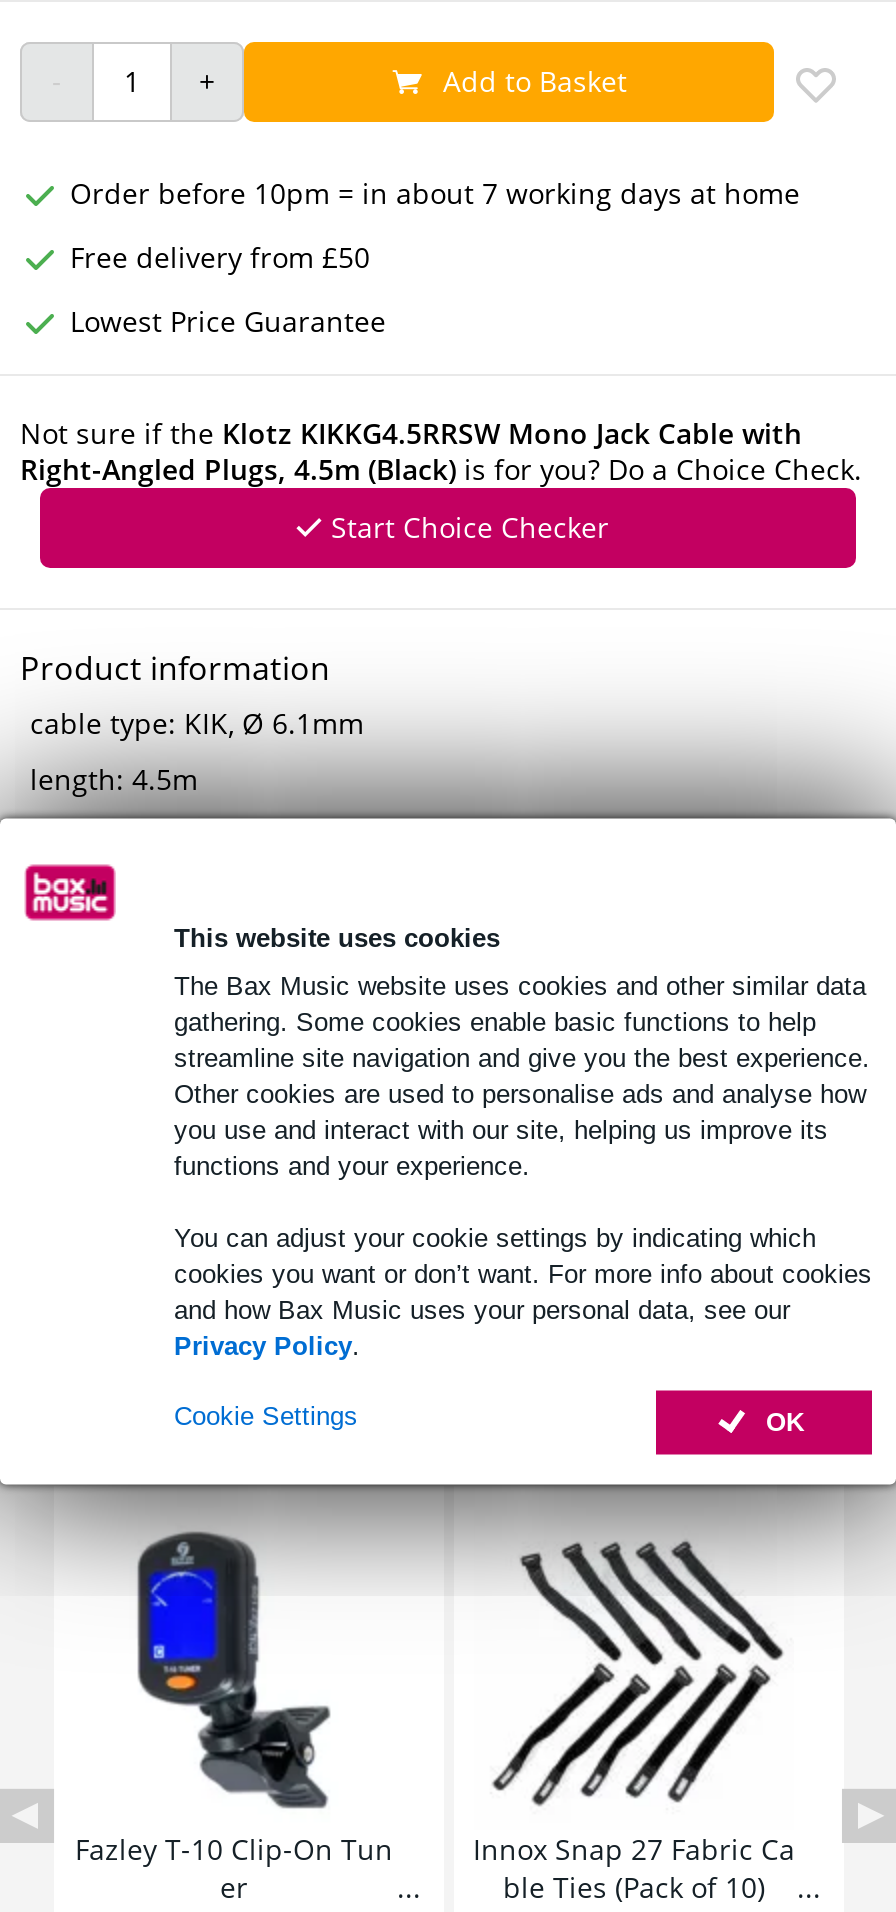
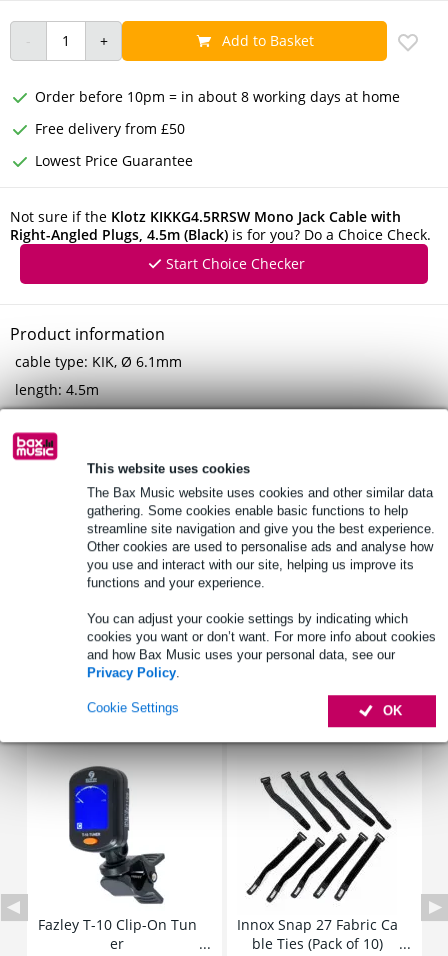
[70,173,800,211] Order before 10pm = in about 7 working days at home -> [35,87,400,106] Order before 10pm = in about 8 working days at home

